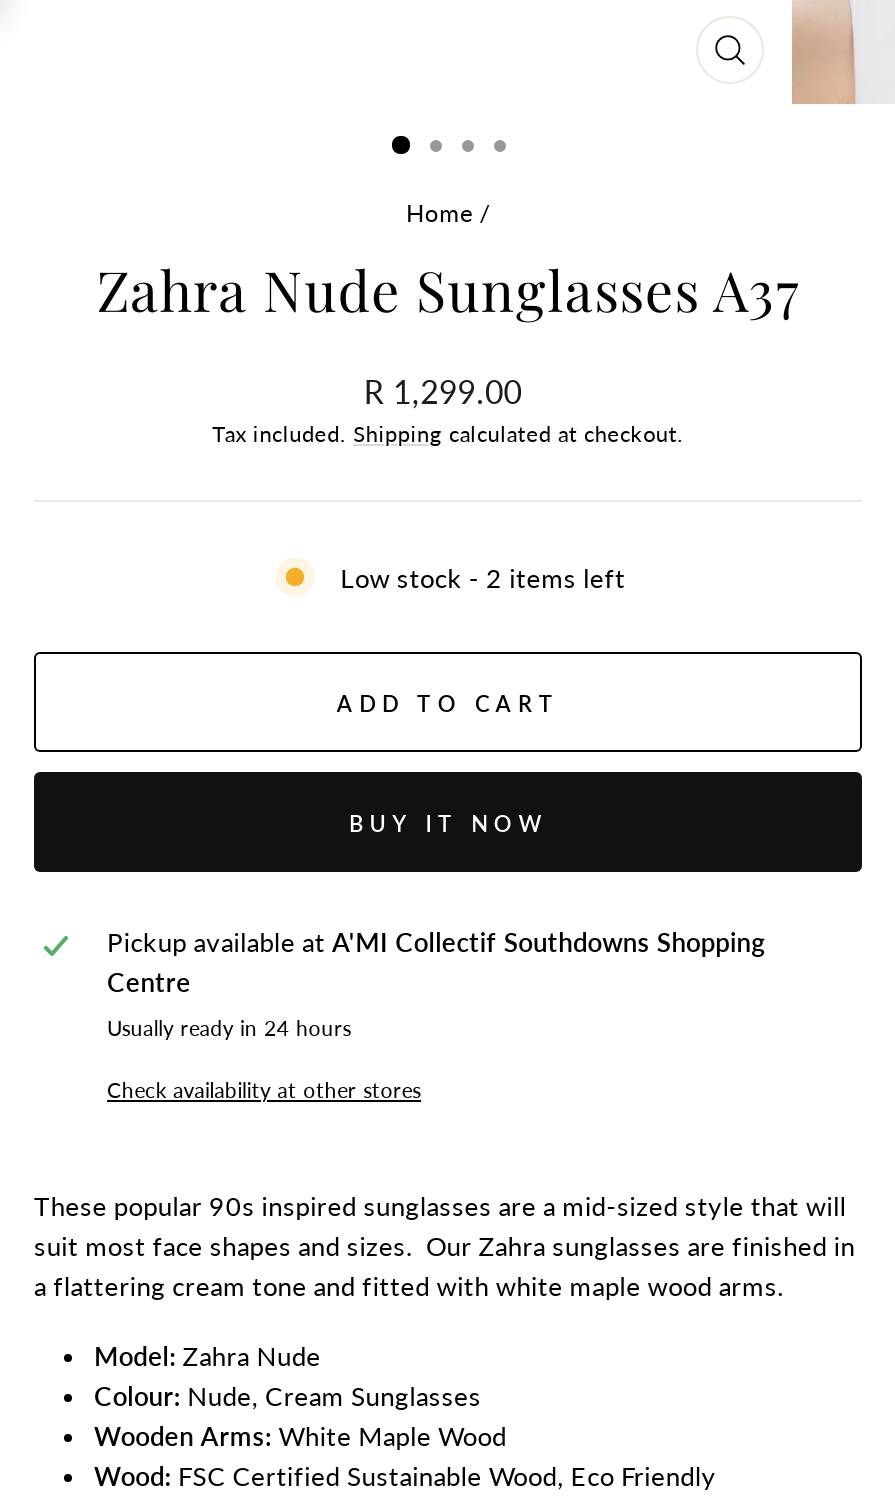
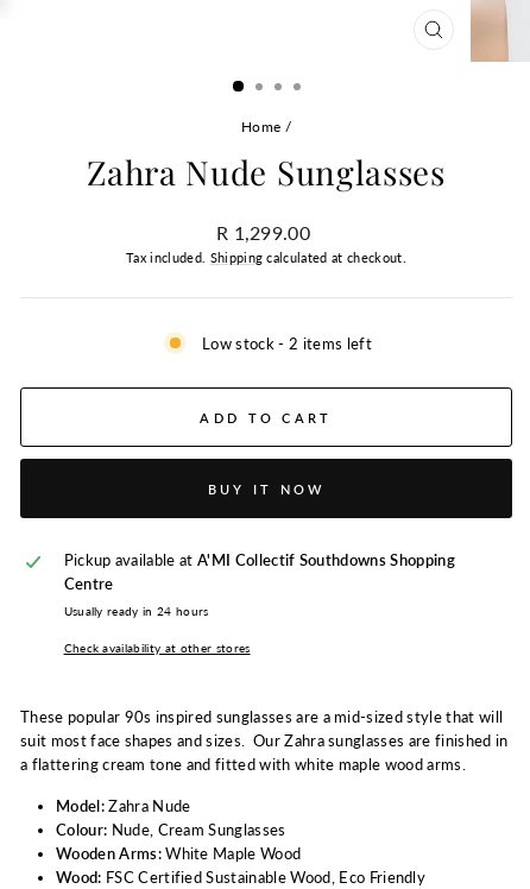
[97,252,799,326] Zahra Nude Sunglasses A37 -> [87,150,445,194] Zahra Nude Sunglasses

